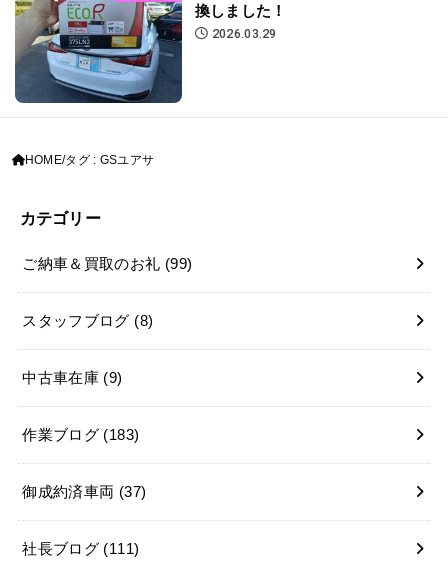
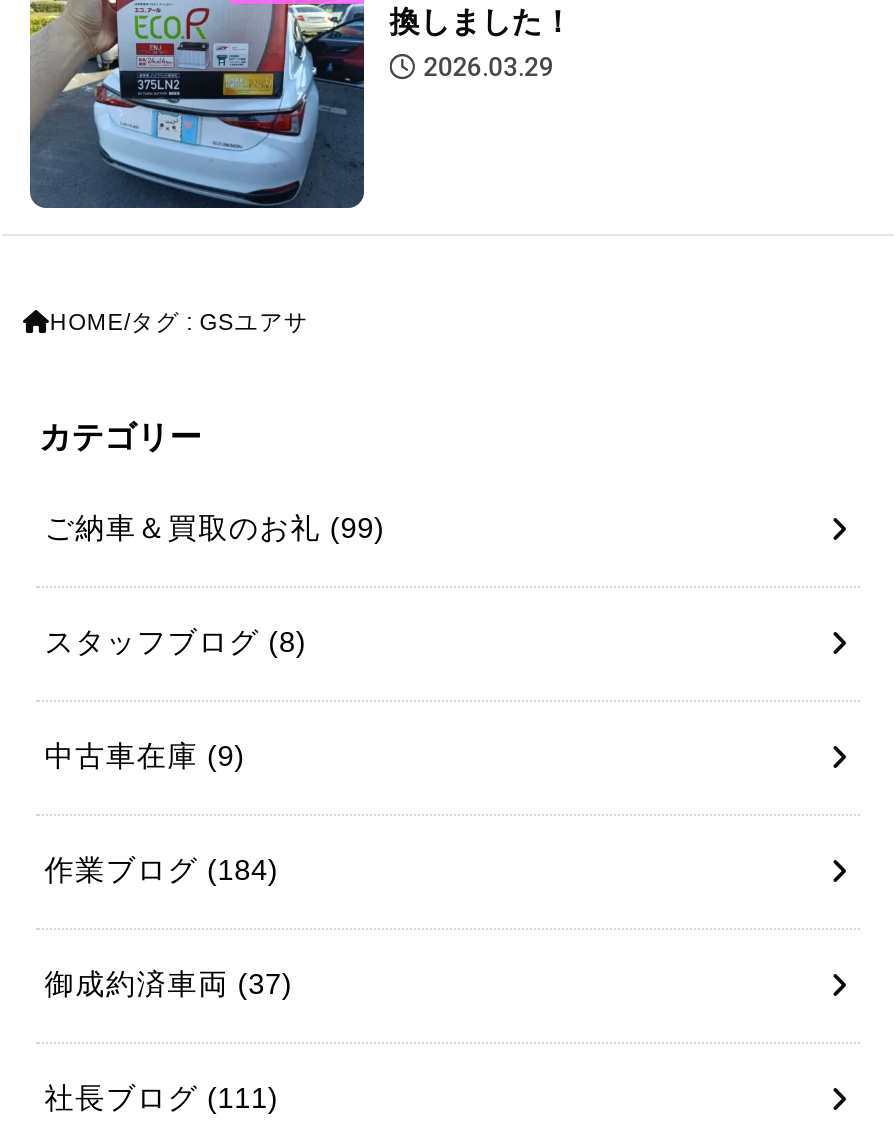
[22,427,139,443] 作業ブログ(183) -> [44,854,279,886] 作業ブログ(184)

